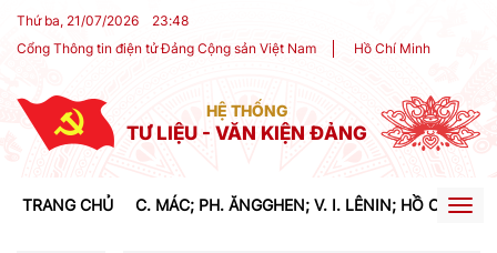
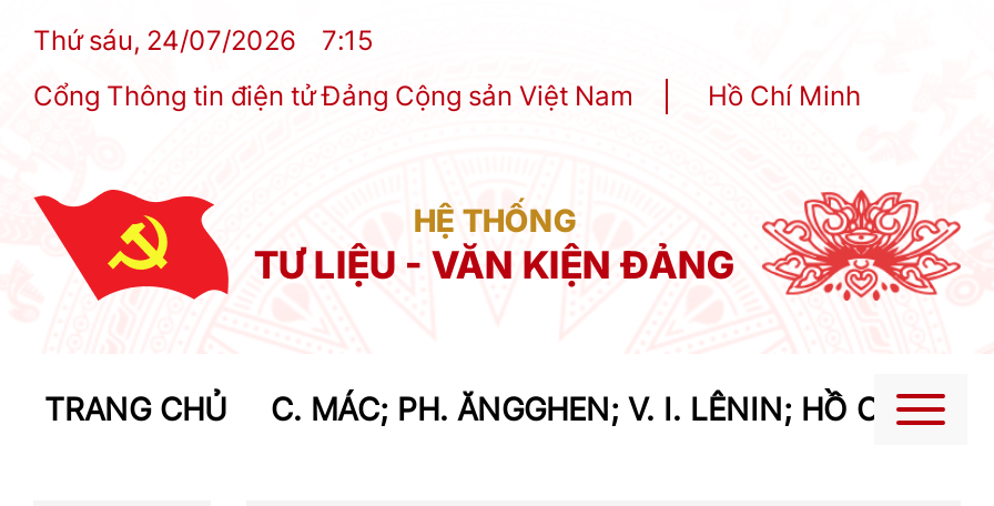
[17,12,139,29] Thứ ba, 21/07/2026 -> [33,23,295,57] Thứ sáu, 24/07/2026
[152,12,189,29] 23:48 -> [322,23,373,57] 7:15

